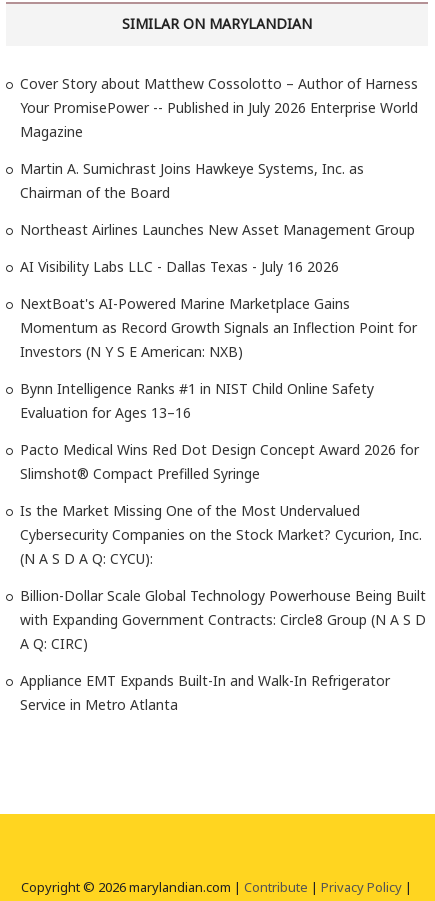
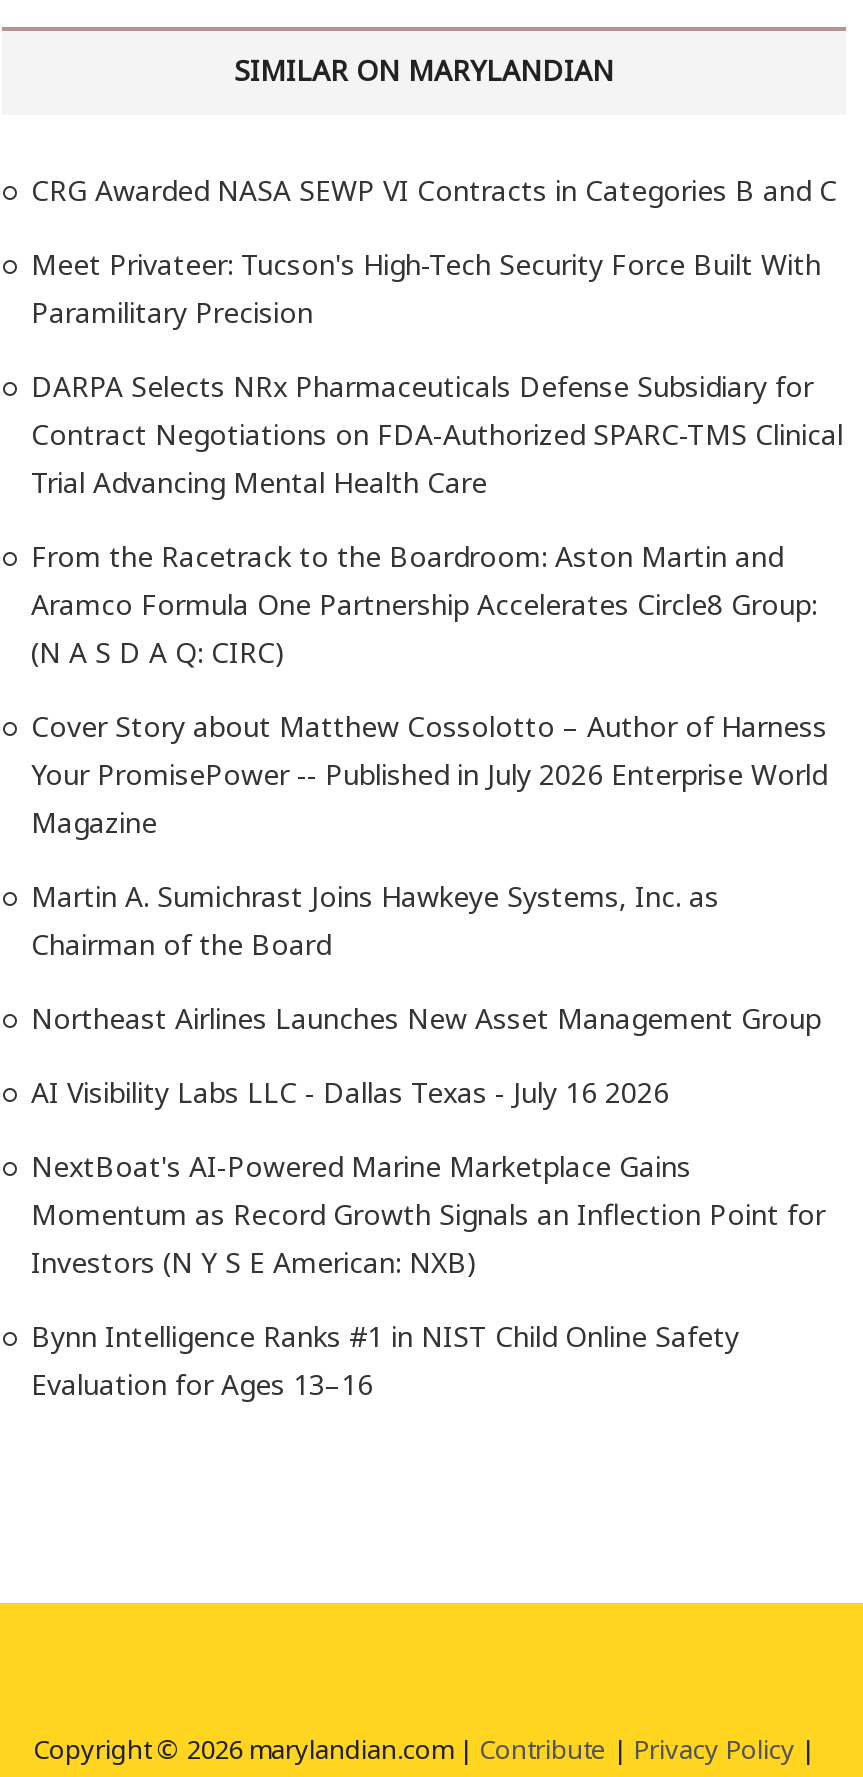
none -> [31,171,843,671] CRG Awarded NASA SEWP VI Contracts in Categories B and C | Meet Privateer: Tucson's High-Tech Security Force Built With | Paramilitary Precision | DARPA Selects NRx Pharmaceuticals Defense Subsidiary for | Contract Negotiations on FDA-Authorized SPARC-TMS Clinical | Trial Advancing Mental Health Care | From the Racetrack to the Boardroom: Aston Martin and | Aramco Formula One Partnership Accelerates Circle8 Group: | (N A S D A Q: CIRC)
moved [20,74,418,422] -> [31,707,827,1403]: Cover Story about Matthew Cossolotto – Author of Harness | Your PromisePower -- Published in July 2026 Enterprise World | Magazine | ... | Bynn Intelligence Ranks #1 in NIST Child Online Safety | Evaluation for Ages 13–16
[20,440,426,714] Pacto Medical Wins Red Dot Design Concept Award 2026 for | Slimshot® Compact Prefilled Syringe | Is the Market Missing One of the Most Undervalued | Cybersecurity Companies on the Stock Market? Cycurion, Inc. | (N A S D A Q: CYCU): | Billion-Dollar Scale Global Technology Powerhouse Being Built | with Expanding Government Contracts: Circle8 Group (N A S D | A Q: CIRC) | Appliance EMT Expands Built-In and Walk-In Refrigerator | Service in Metro Atlanta -> none

